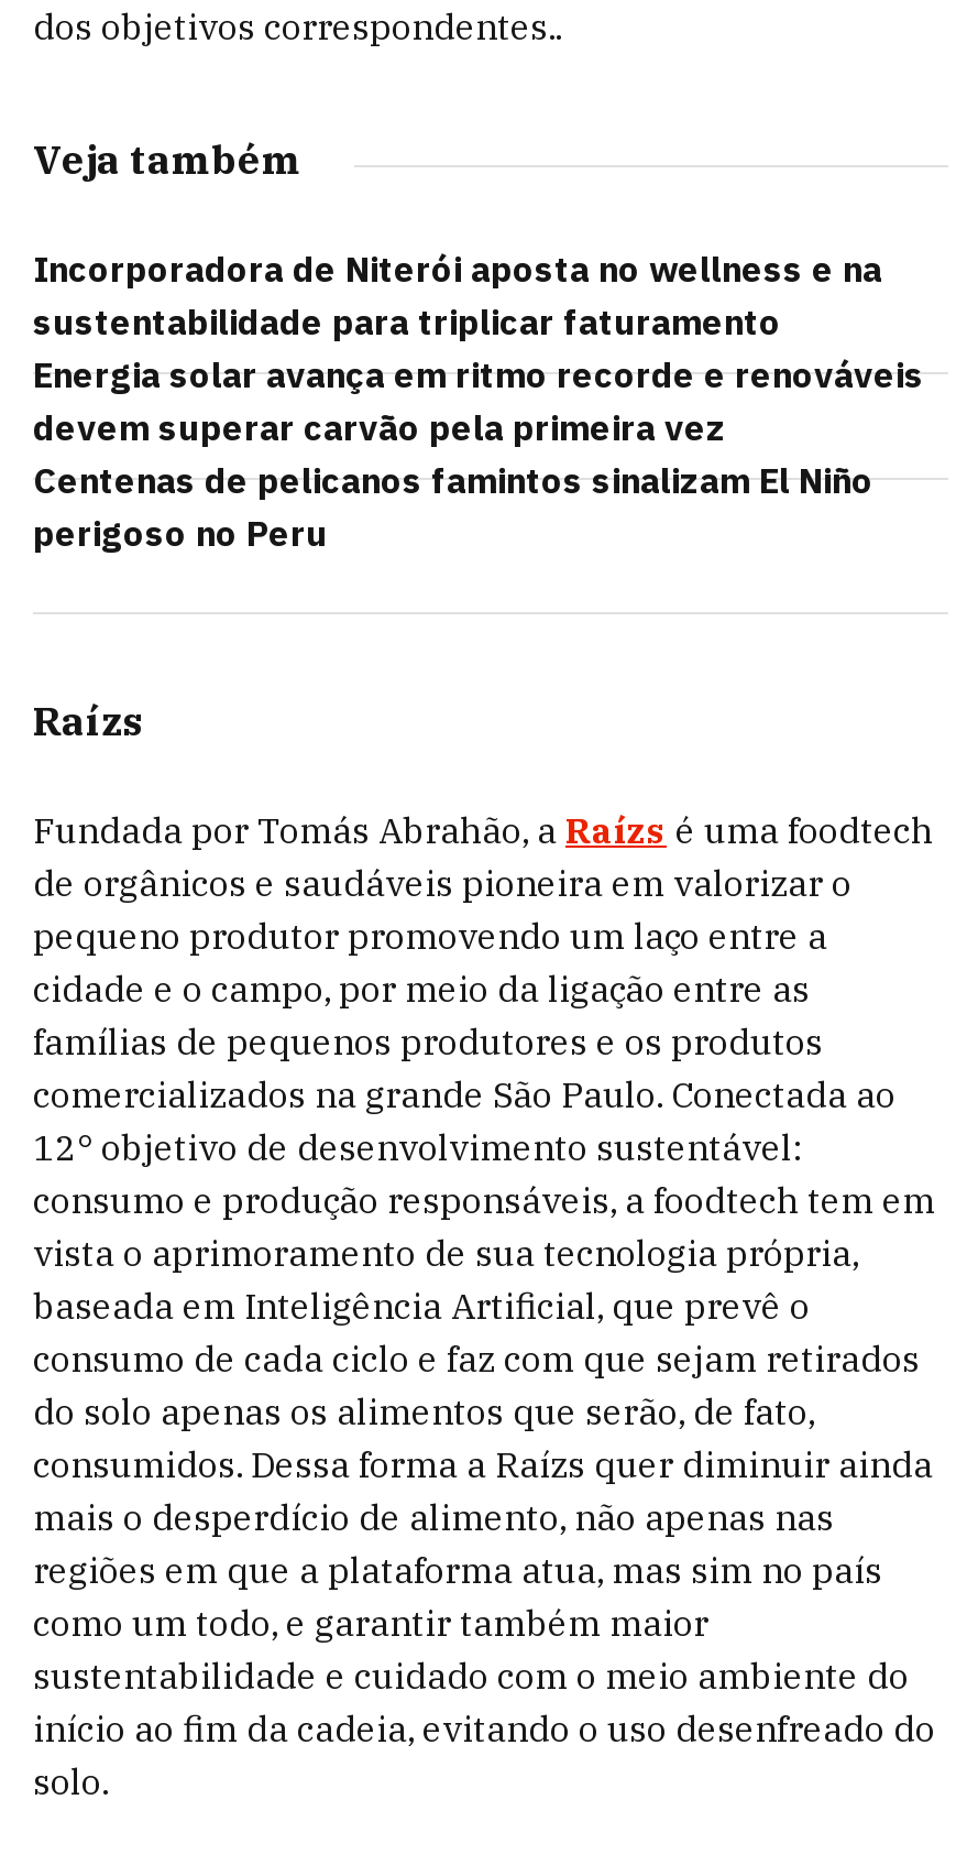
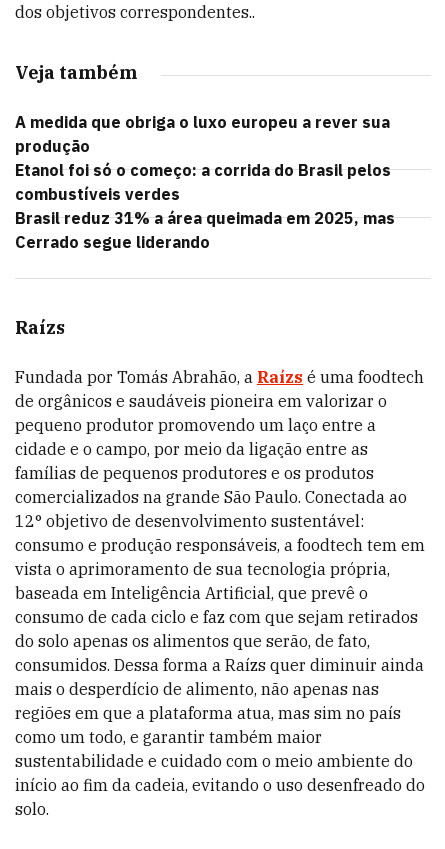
[33,247,924,555] Incorporadora de Niterói aposta no wellness e na | sustentabilidade para triplicar faturamento | Energia solar avança em ritmo recorde e renováveis | devem superar carvão pela primeira vez | Centenas de pelicanos famintos sinalizam El Niño | perigoso no Peru -> [15,112,395,252] A medida que obriga o luxo europeu a rever sua | produção | Etanol foi só o começo: a corrida do Brasil pelos | combustíveis verdes | Brasil reduz 31% a área queimada em 2025, mas | Cerrado segue liderando

